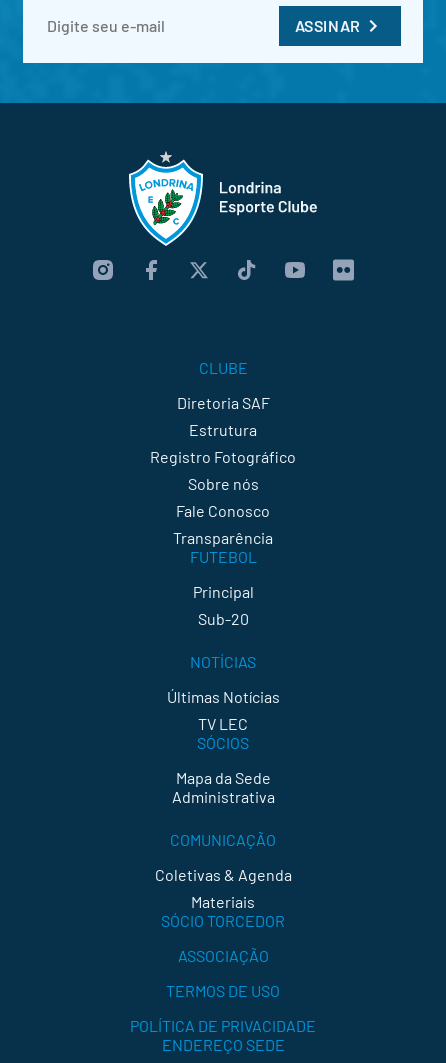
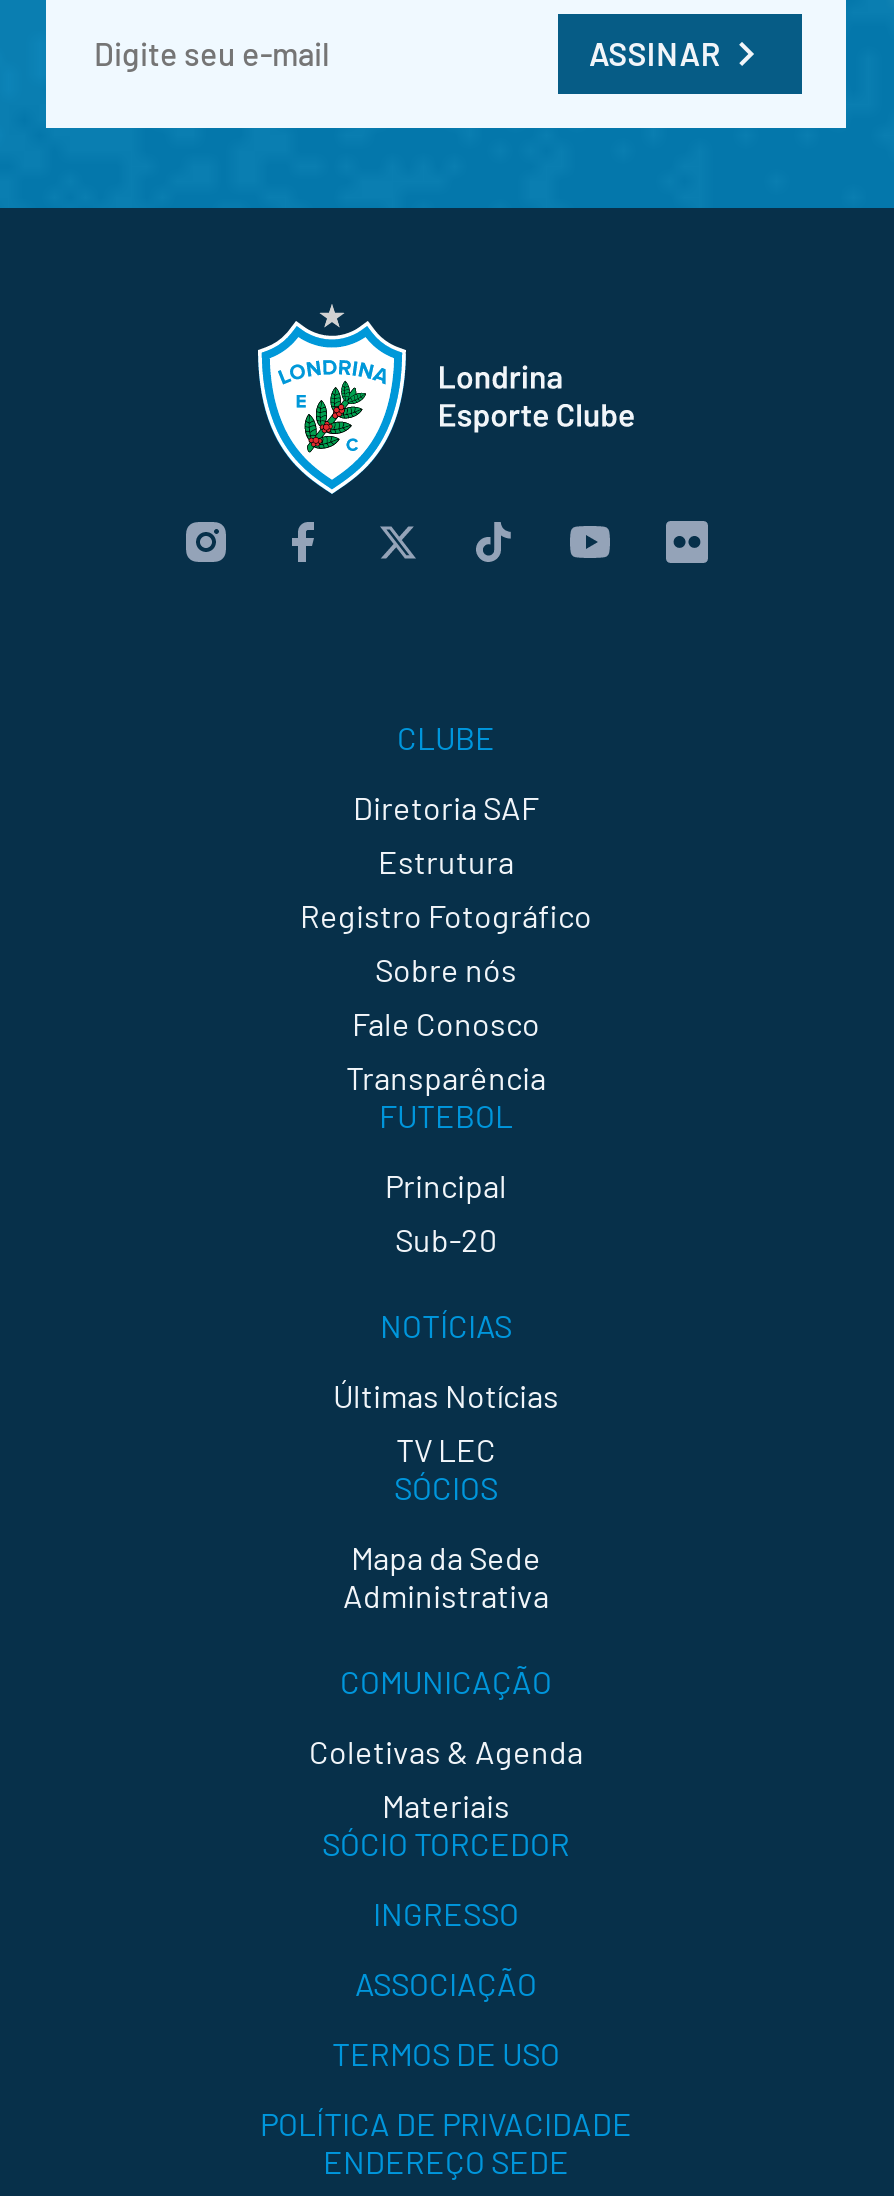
none -> [373,1894,519,1932] INGRESSO

